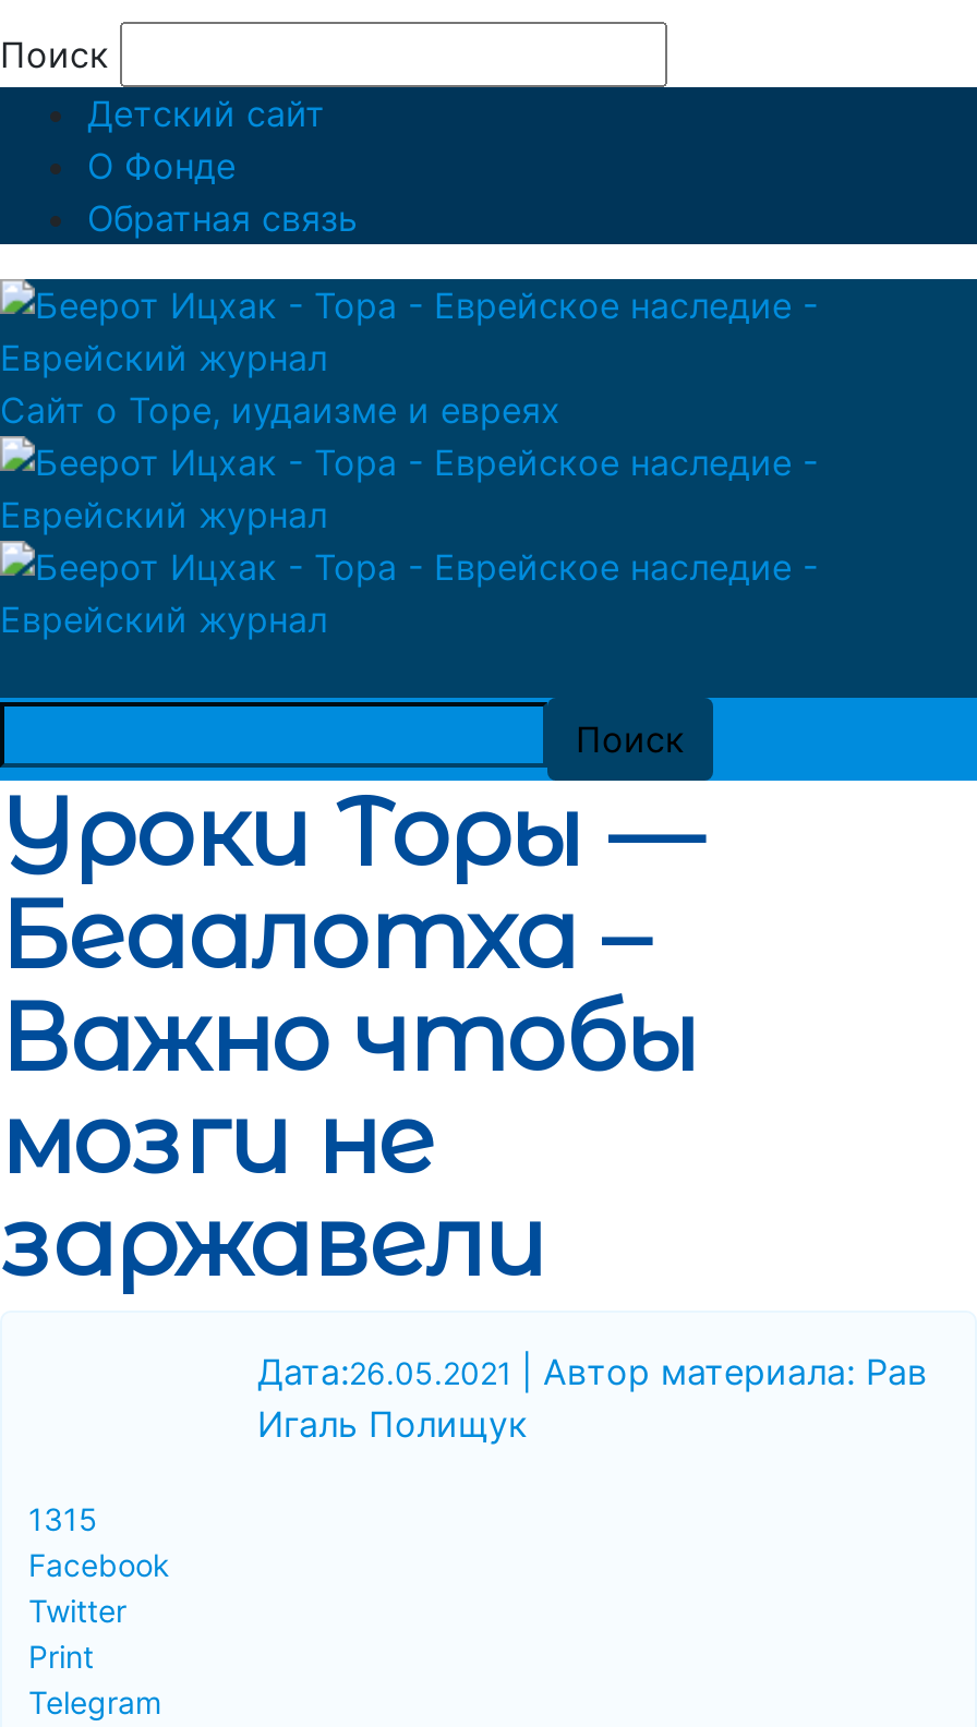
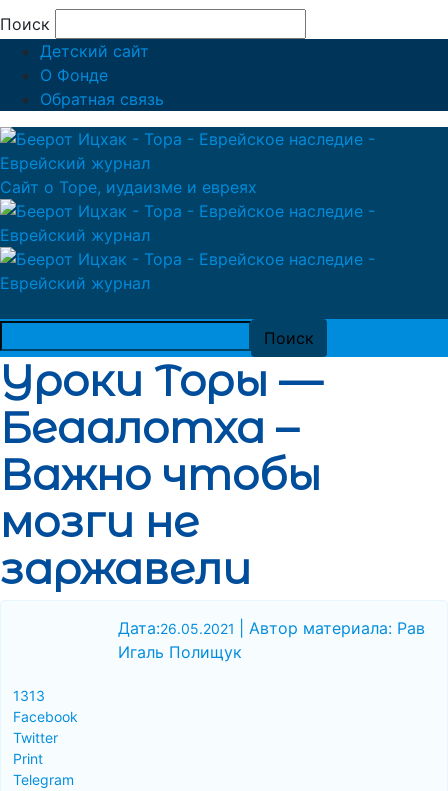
[28,1500,98,1537] 1315 -> [13,687,45,704] 1313

